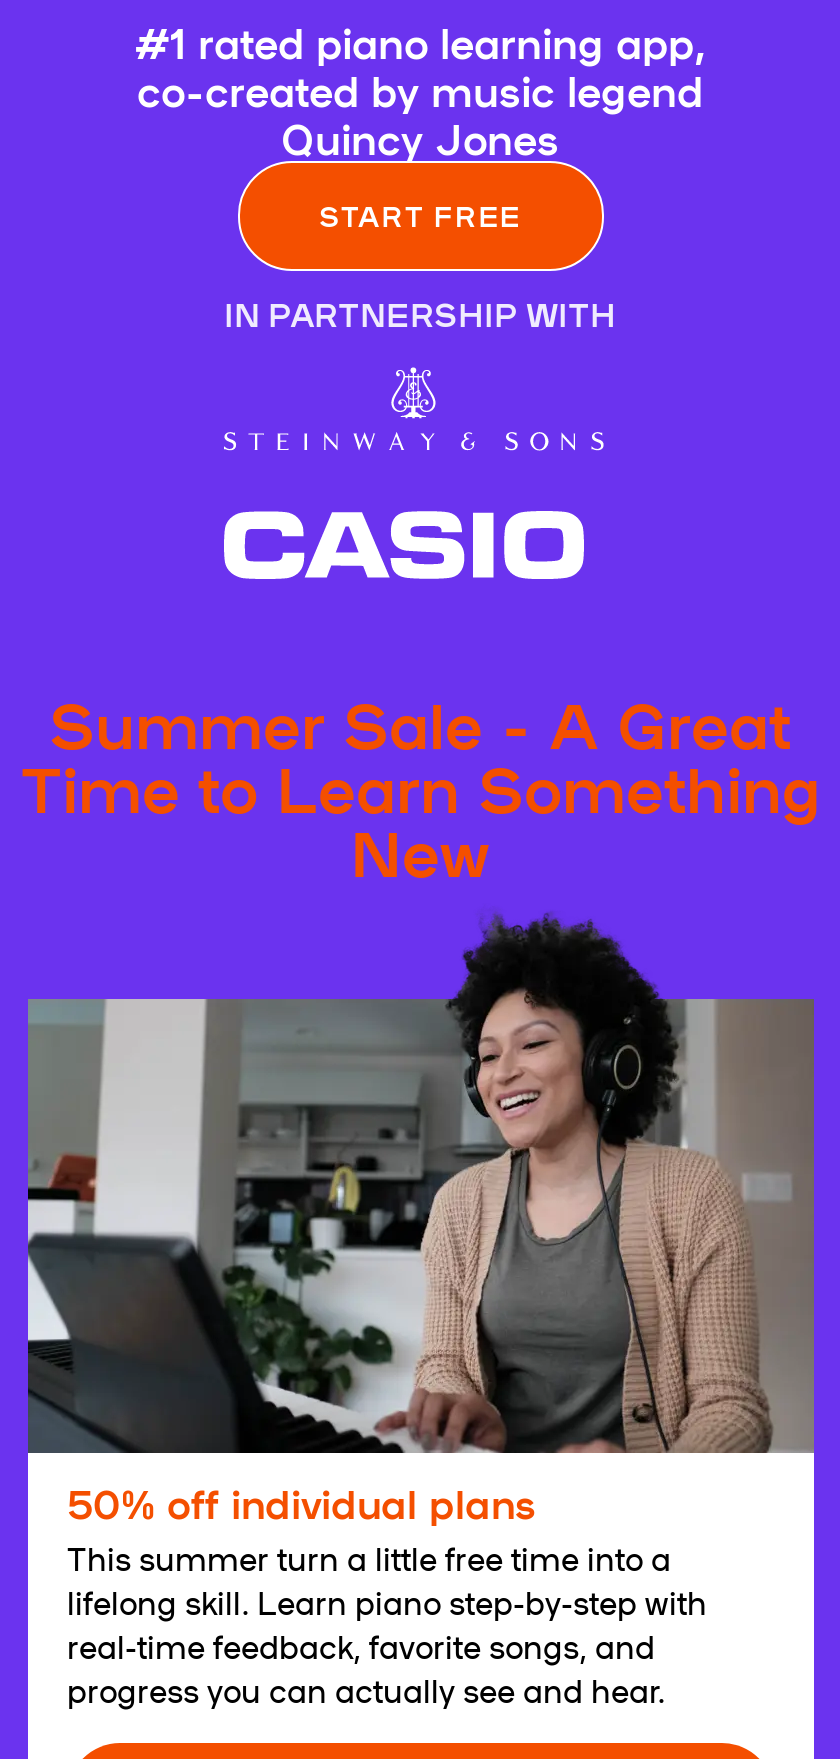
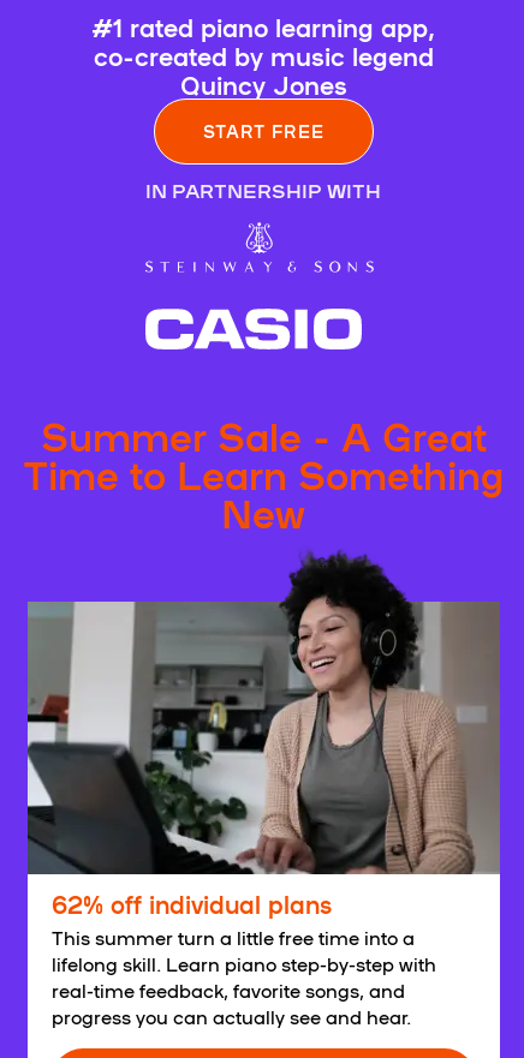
[67,1472,535,1528] 50% off individual plans -> [51,886,331,919] 62% off individual plans

